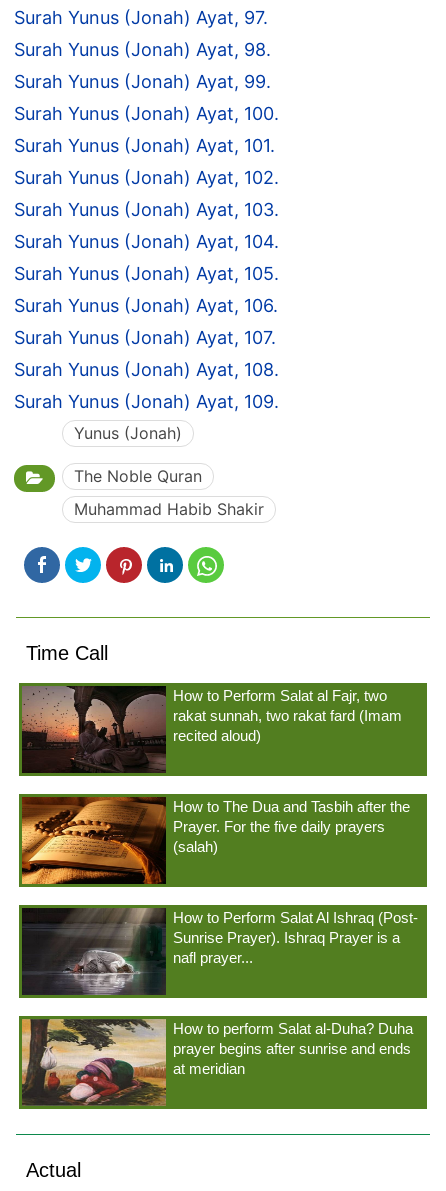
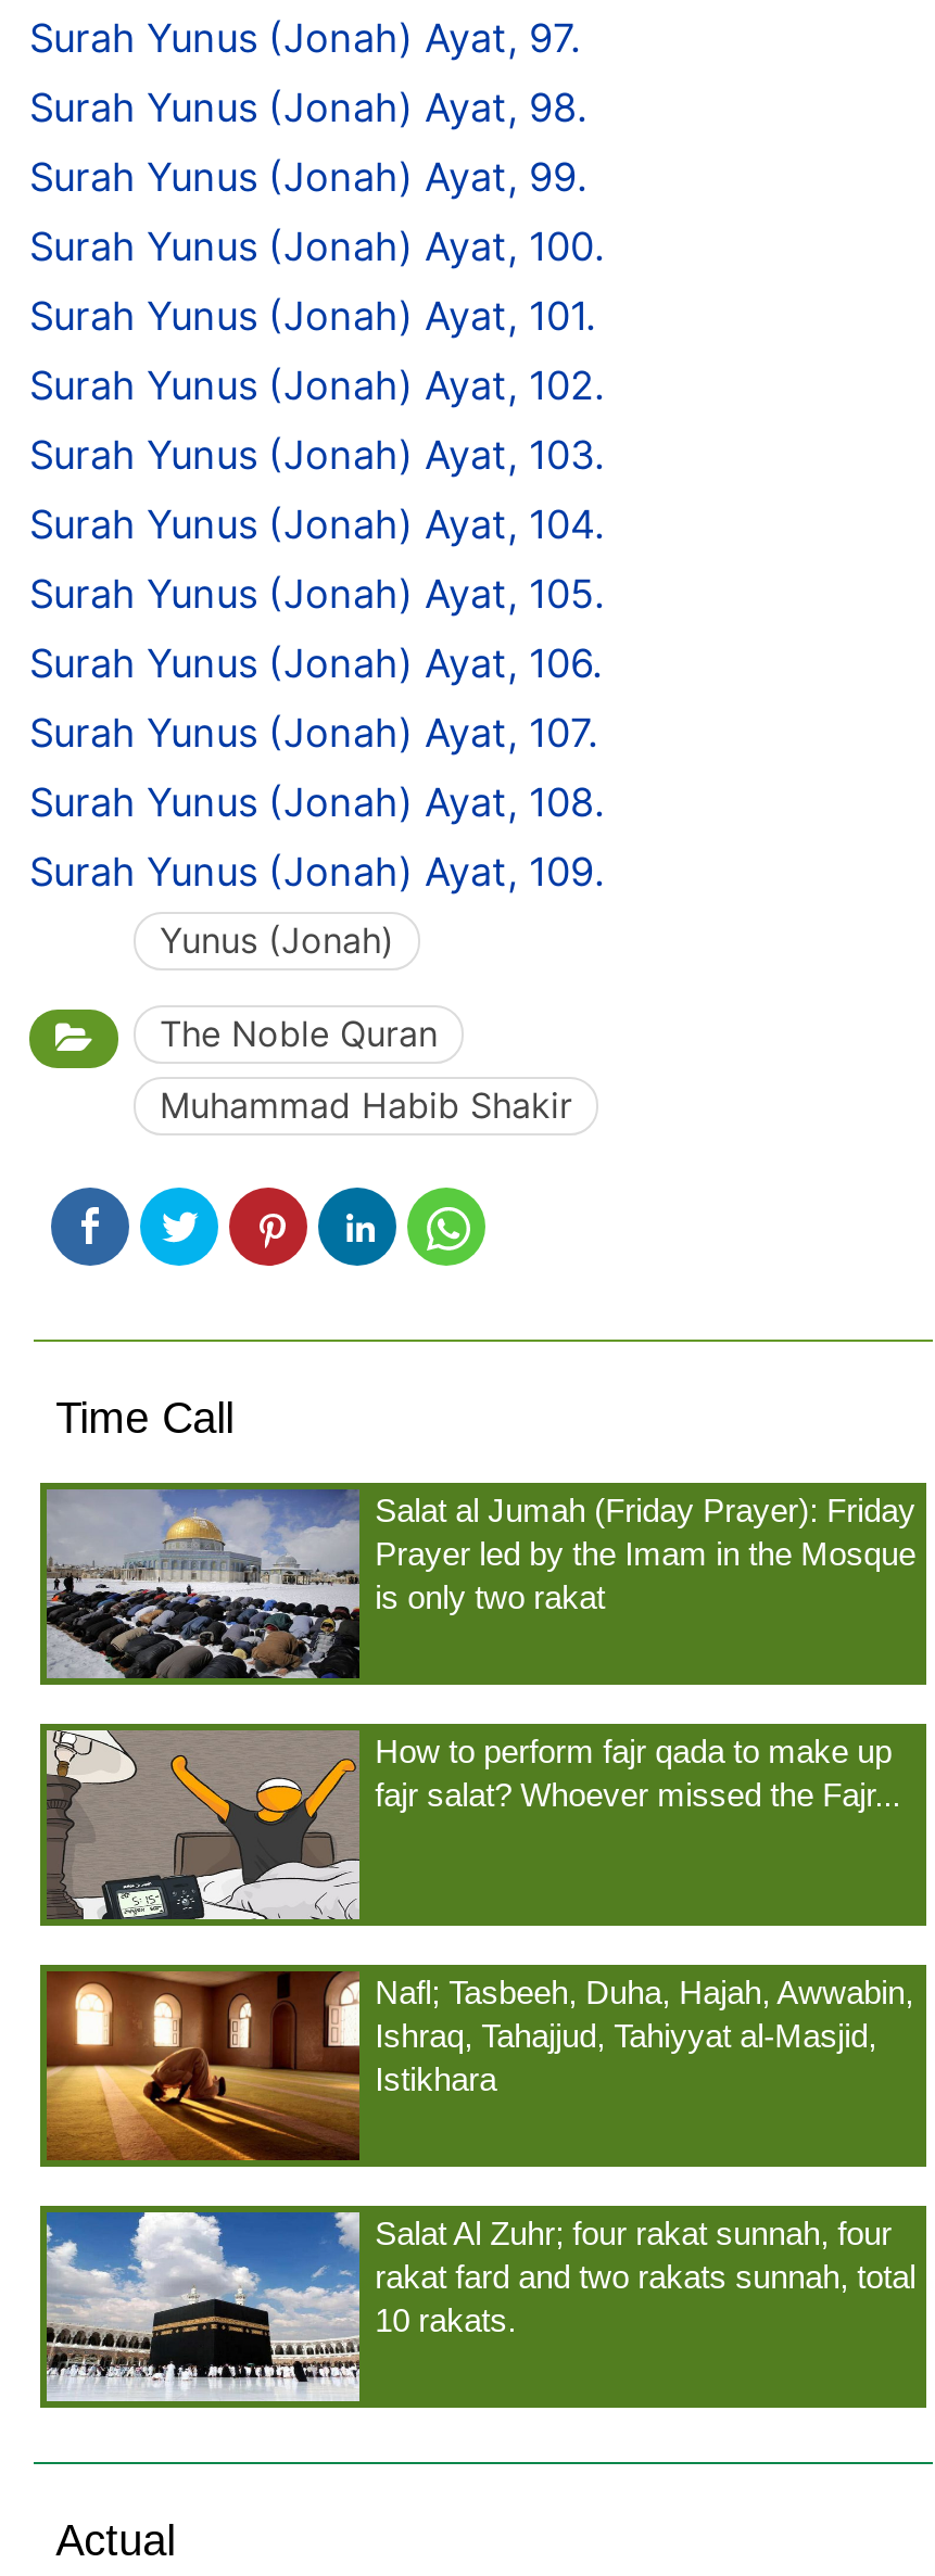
[21,685,402,774] [image] | How to Perform Salat al Fajr, two | rakat sunnah, two rakat fard (Imam | recited aloud) -> [45,1487,916,1680] [image] | Salat al Jumah (Friday Prayer): Friday | Prayer led by the Imam in the Mosque | is only two rakat
[21,796,410,885] [image] | How to The Dua and Tasbih after the | Prayer. For the five daily prayers | (salah) -> [45,1728,900,1921] [image] | How to perform fajr qada to make up | fajr salat? Whoever missed the Fajr...
[21,907,418,996] [image] | How to Perform Salat Al Ishraq (Post- | Sunrise Prayer). Ishraq Prayer is a | nafl prayer... -> [45,1969,913,2162] [image] | Nafl; Tasbeeh, Duha, Hajah, Awwabin, | Ishraq, Tahajjud, Tahiyyat al-Masjid, | Istikhara
[21,1018,413,1106] [image] | How to perform Salat al-Duha? Duha | prayer begins after sunrise and ends | at meridian -> [45,2210,916,2403] [image] | Salat Al Zuhr; four rakat sunnah, four | rakat fard and two rakats sunnah, total | 10 rakats.

